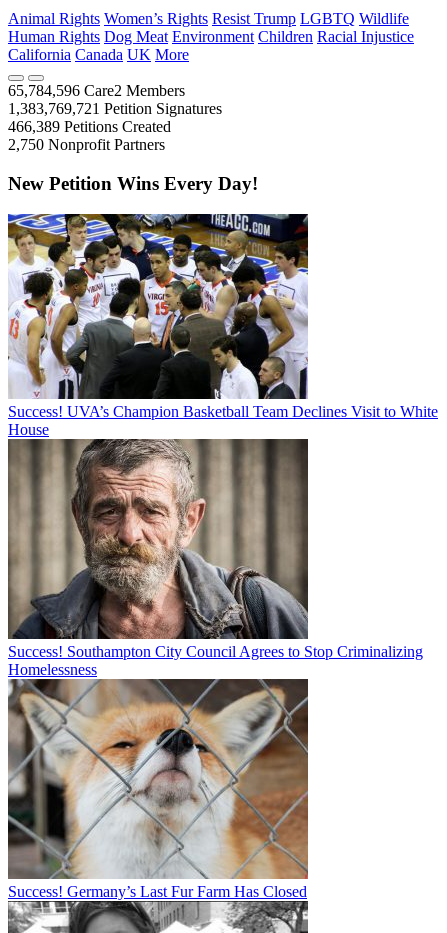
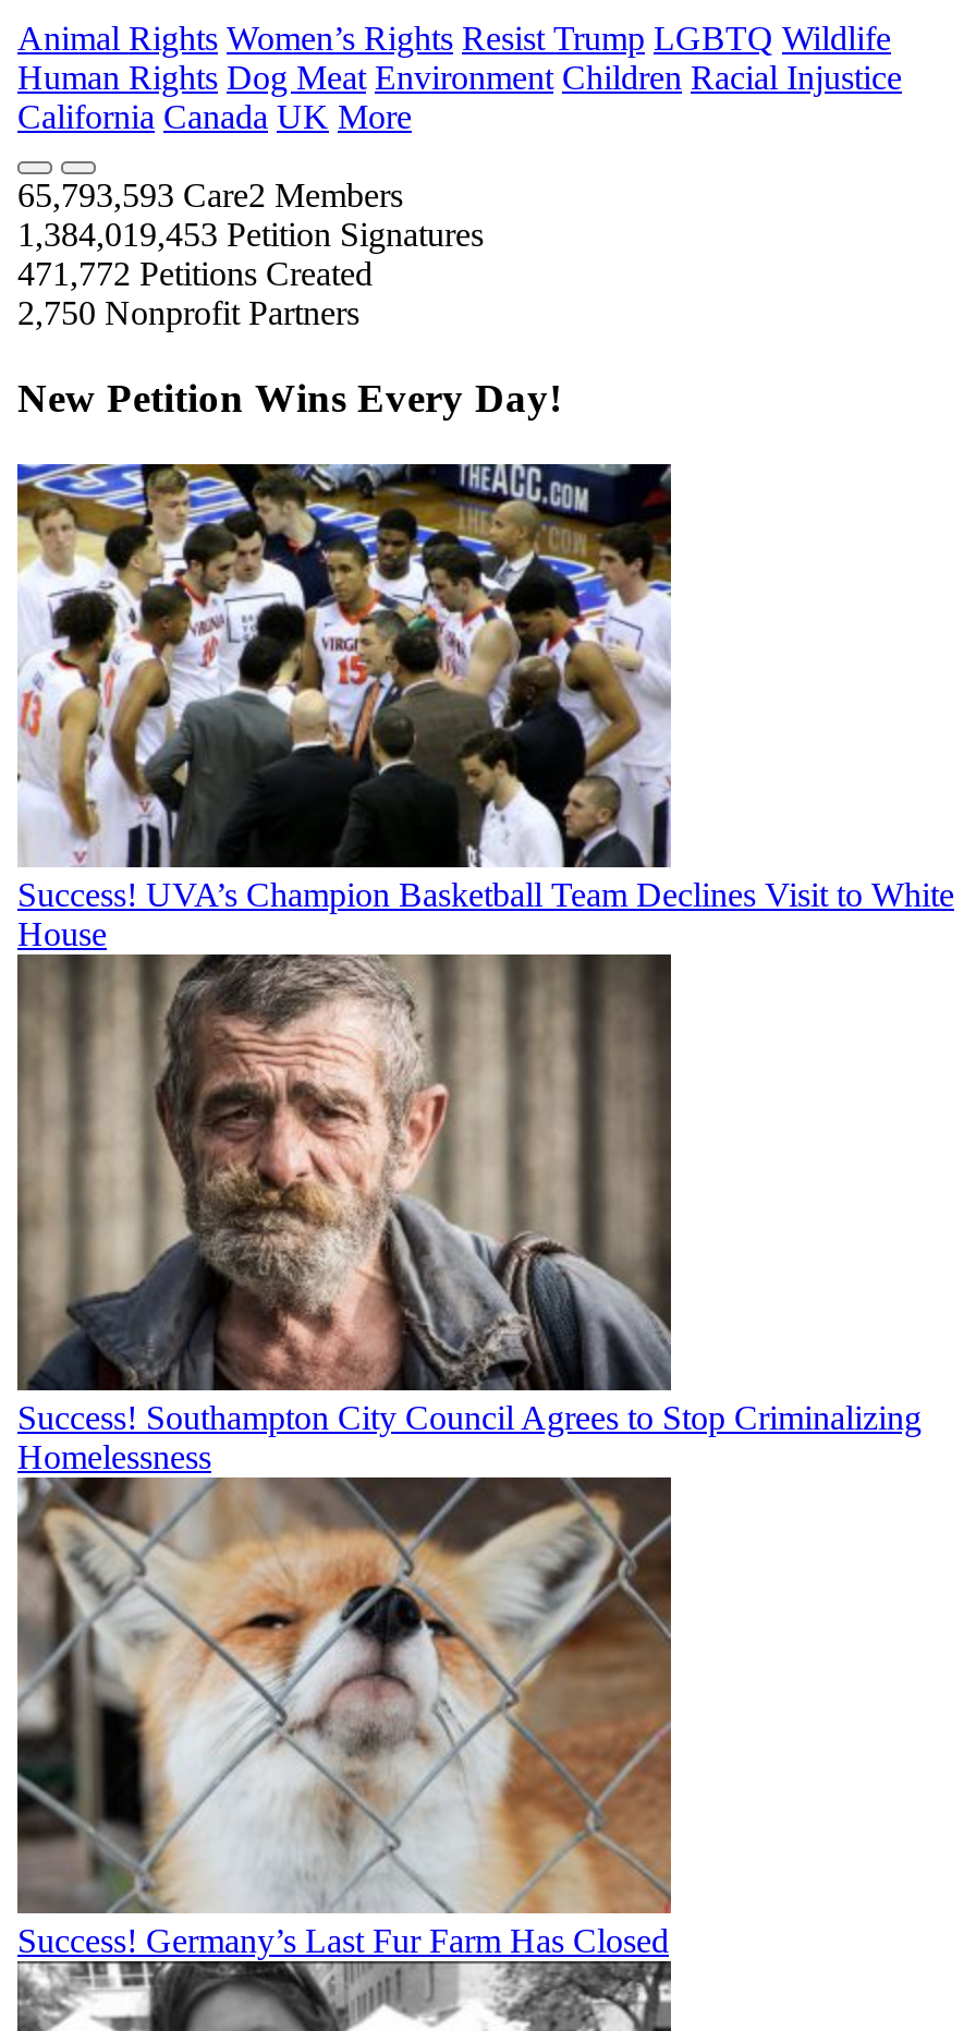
[8,82,185,99] 65,784,596 Care2 Members -> [17,177,403,214] 65,793,593 Care2 Members
[8,100,222,117] 1,383,769,721 Petition Signatures -> [17,217,484,254] 1,384,019,453 Petition Signatures
[8,118,171,135] 466,389 Petitions Created -> [17,256,373,293] 471,772 Petitions Created

